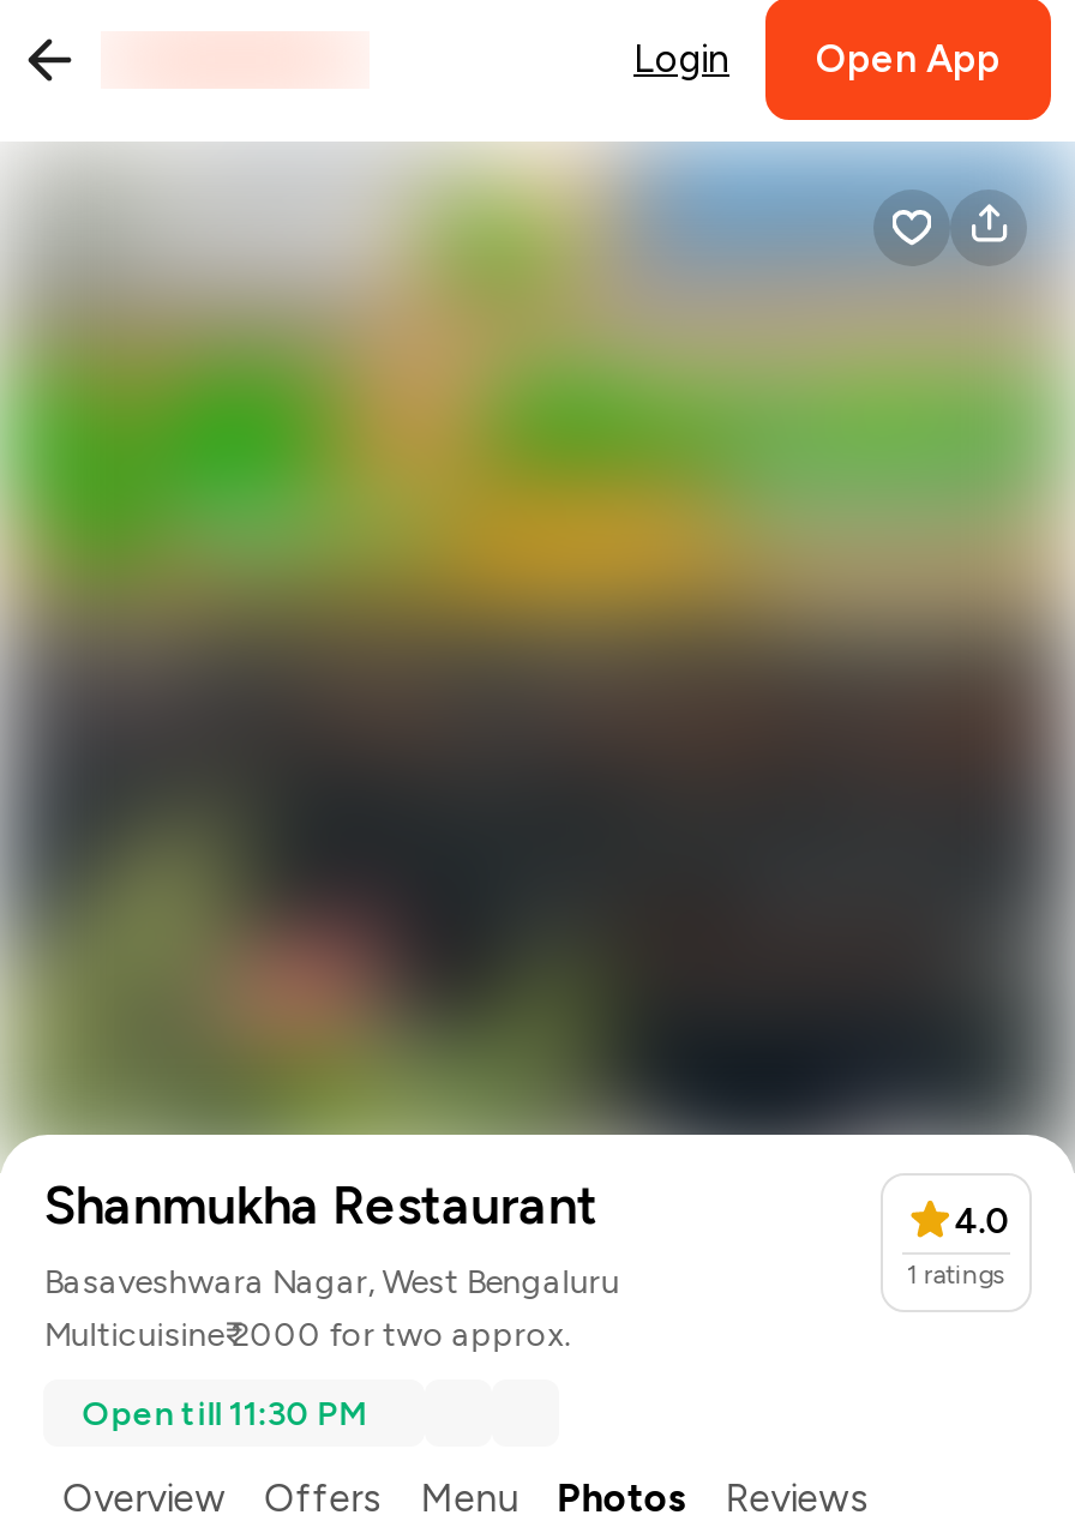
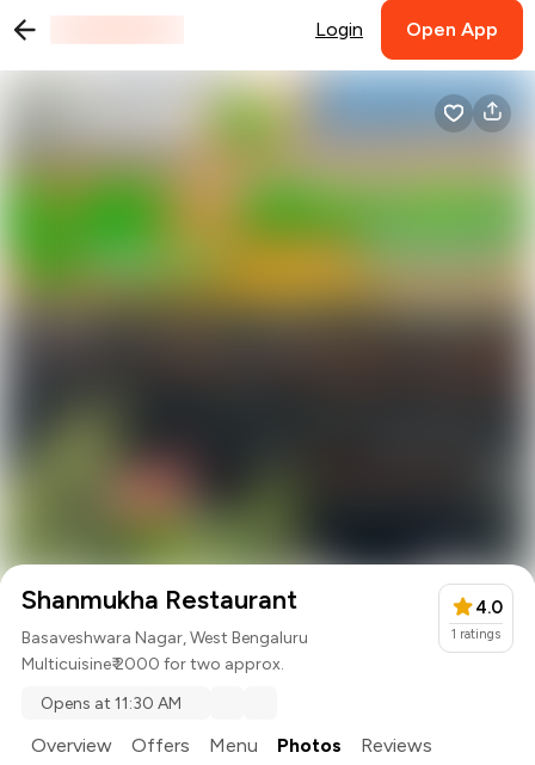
[82,1393,368,1434] Open till 11:30 PM -> [41,693,182,713] Opens at 11:30 AM

